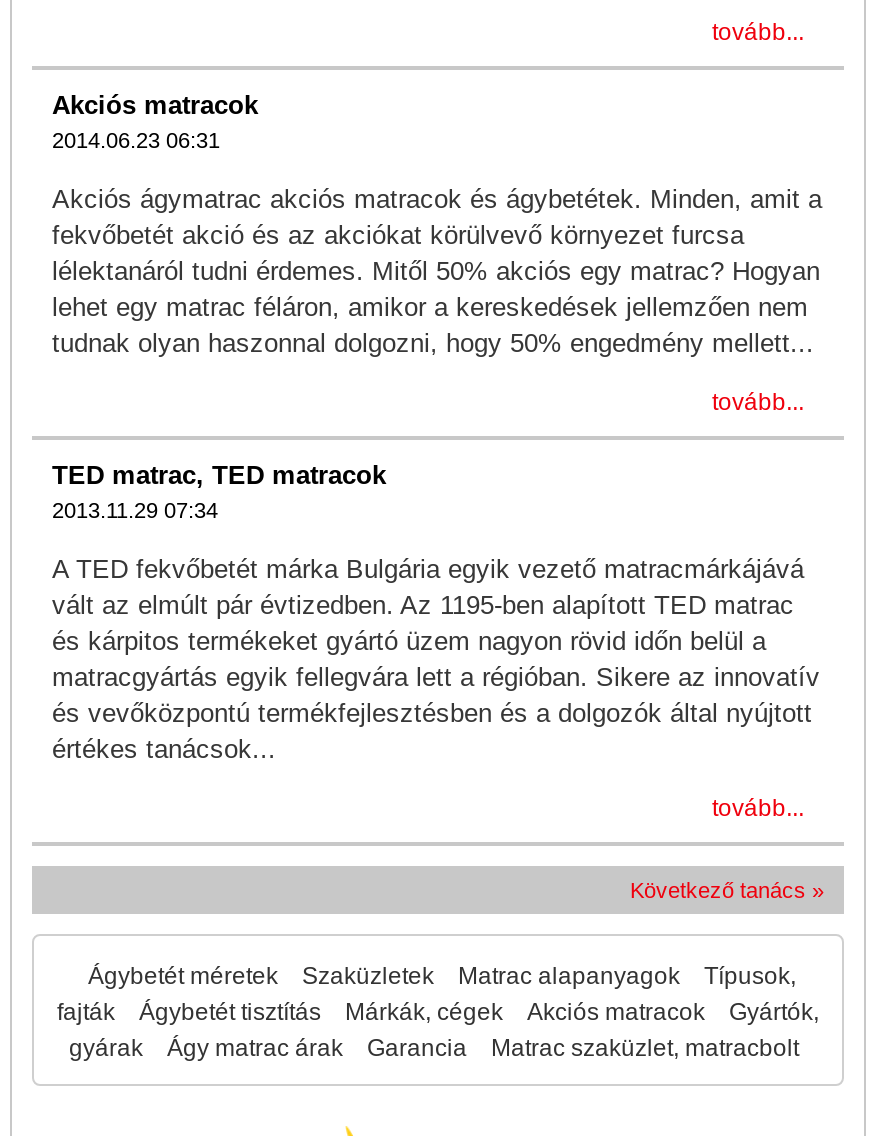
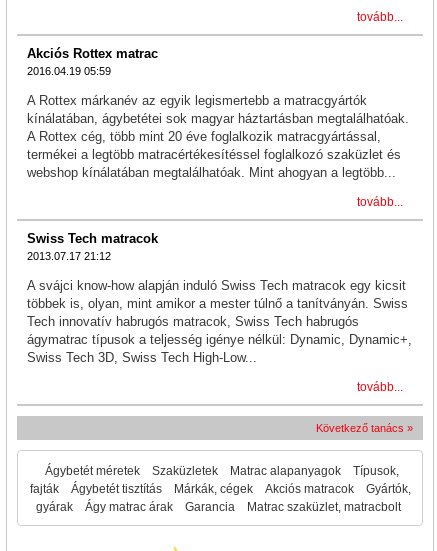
[52,89,258,151] Akciós matracok | 2014.06.23 06:31 -> [27,46,158,77] Akciós Rottex matrac | 2016.04.19 05:59
[52,183,822,357] Akciós ágymatrac akciós matracok és ágybetétek. Minden, amit a | fekvőbetét akció és az akciókat körülvevő környezet furcsa | lélektanáról tudni érdemes. Mitől 50% akciós egy matrac? Hogyan | lehet egy matrac féláron, amikor a kereskedések jellemzően nem | tudnak olyan haszonnal dolgozni, hogy 50% engedmény mellett... -> [27,93,409,180] A Rottex márkanév az egyik legismertebb a matracgyártók | kínálatában, ágybetétei sok magyar háztartásban megtalálhatóak. | A Rottex cég, több mint 20 éve foglalkozik matracgyártással, | termékei a legtöbb matracértékesítéssel foglalkozó szaküzlet és | webshop kínálatában megtalálhatóak. Mint ahogyan a legtöbb...
[52,459,386,521] TED matrac, TED matracok | 2013.11.29 07:34 -> [27,231,158,262] Swiss Tech matracok | 2013.07.17 21:12
[52,553,820,763] A TED fekvőbetét márka Bulgária egyik vezető matracmárkájává | vált az elmúlt pár évtizedben. Az 1195-ben alapított TED matrac | és kárpitos termékeket gyártó üzem nagyon rövid időn belül a | matracgyártás egyik fellegvára lett a régióban. Sikere az innovatív | és vevőközpontú termékfejlesztésben és a dolgozók által nyújtott | értékes tanácsok... -> [27,278,412,365] A svájci know-how alapján induló Swiss Tech matracok egy kicsit | többek is, olyan, mint amikor a mester túlnő a tanítványán. Swiss | Tech innovatív habrugós matracok, Swiss Tech habrugós | ágymatrac típusok a teljesség igénye nélkül: Dynamic, Dynamic+, | Swiss Tech 3D, Swiss Tech High-Low...

